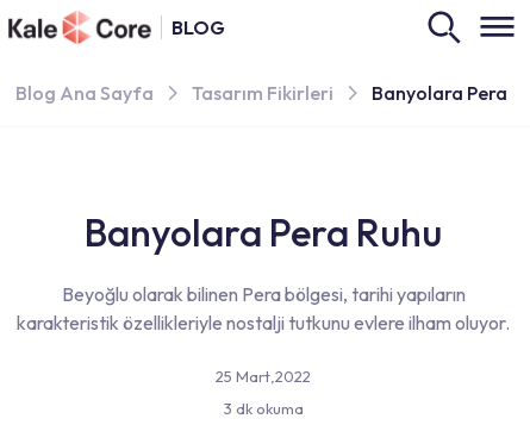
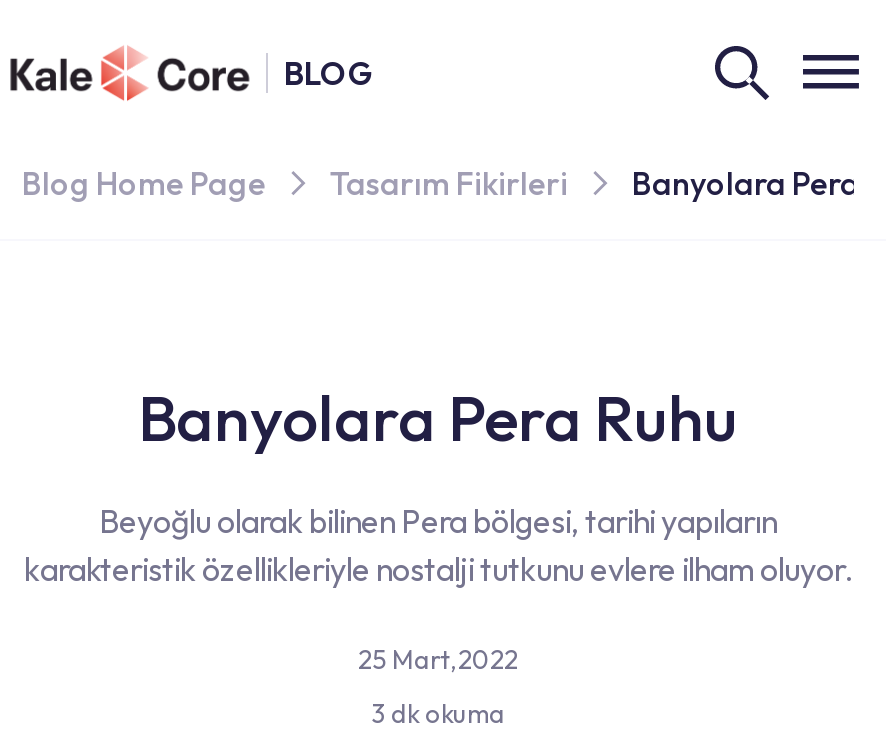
[15,81,154,105] Blog Ana Sayfa -> [22,163,266,203] Blog Home Page

